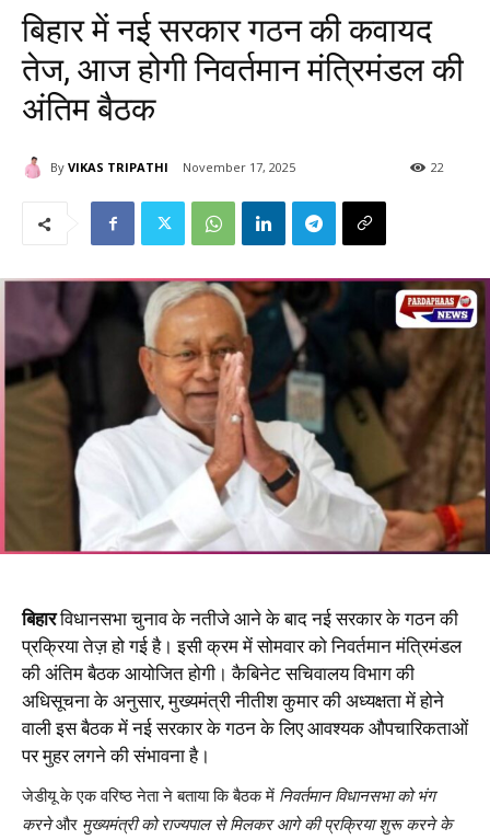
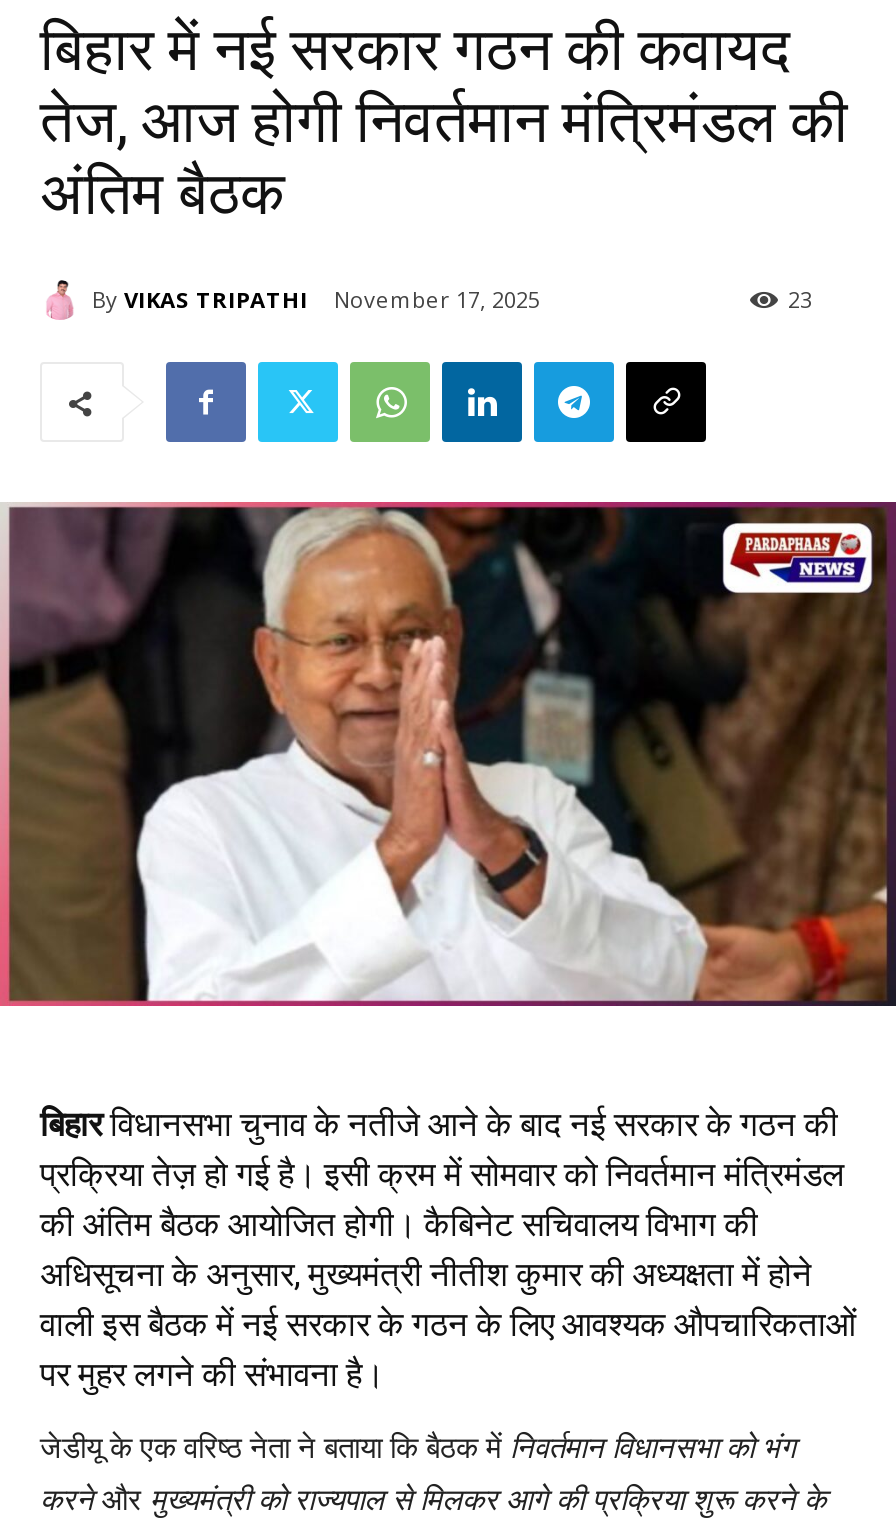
[431,159,444,175] 22 -> [788,285,812,315] 23

